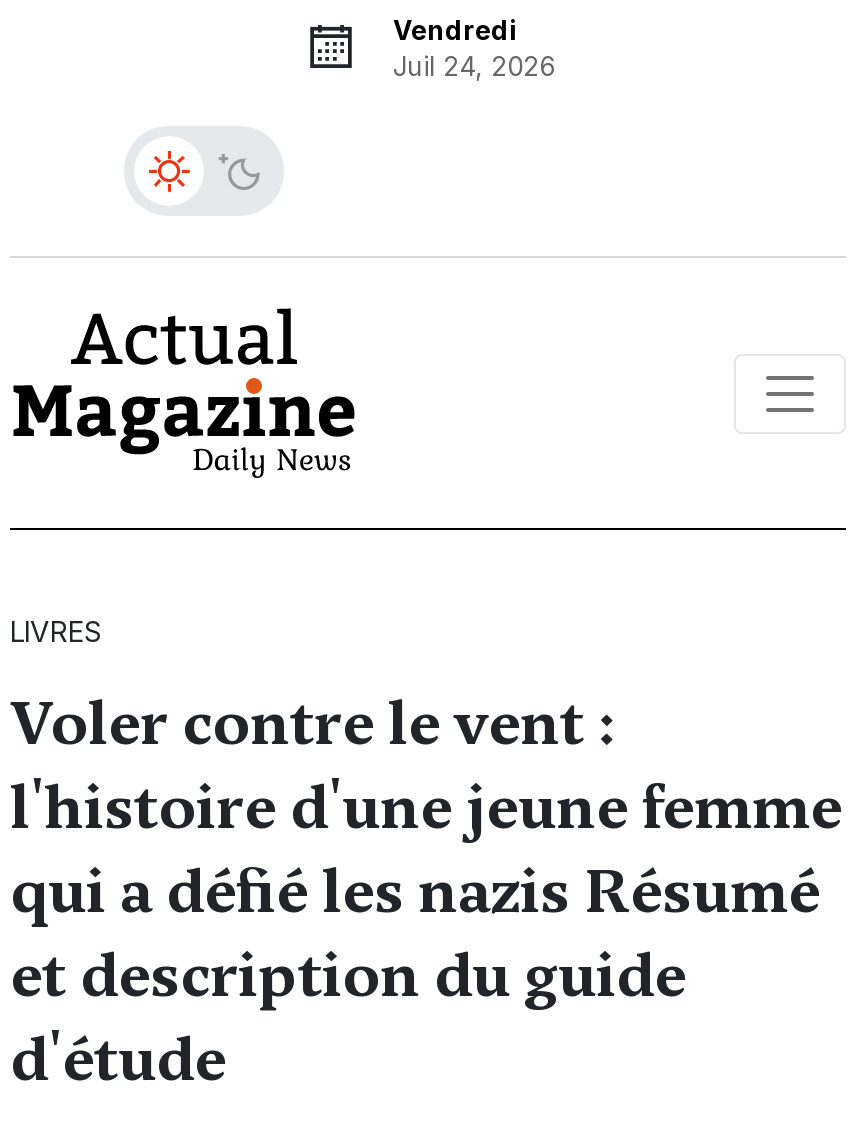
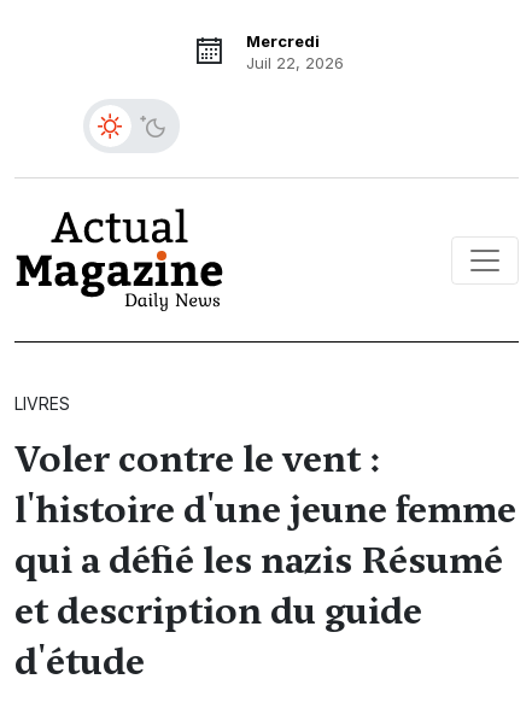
[393,14,555,82] Vendredi | Juil 24, 2026 -> [245,31,343,72] Mercredi | Juil 22, 2026

